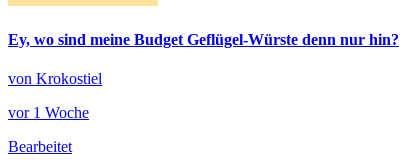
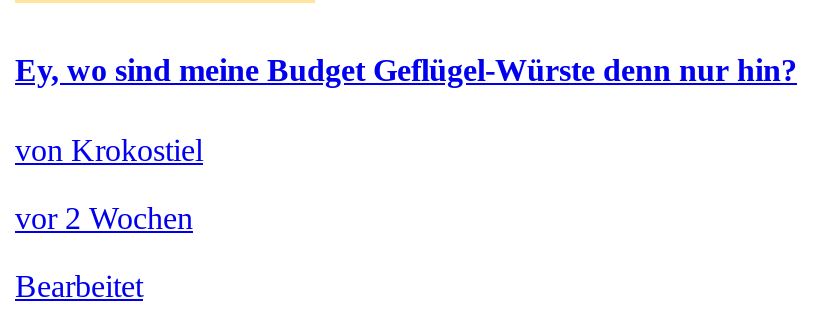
[8,104,89,121] vor 1 Woche -> [15,200,193,234] vor 2 Wochen

